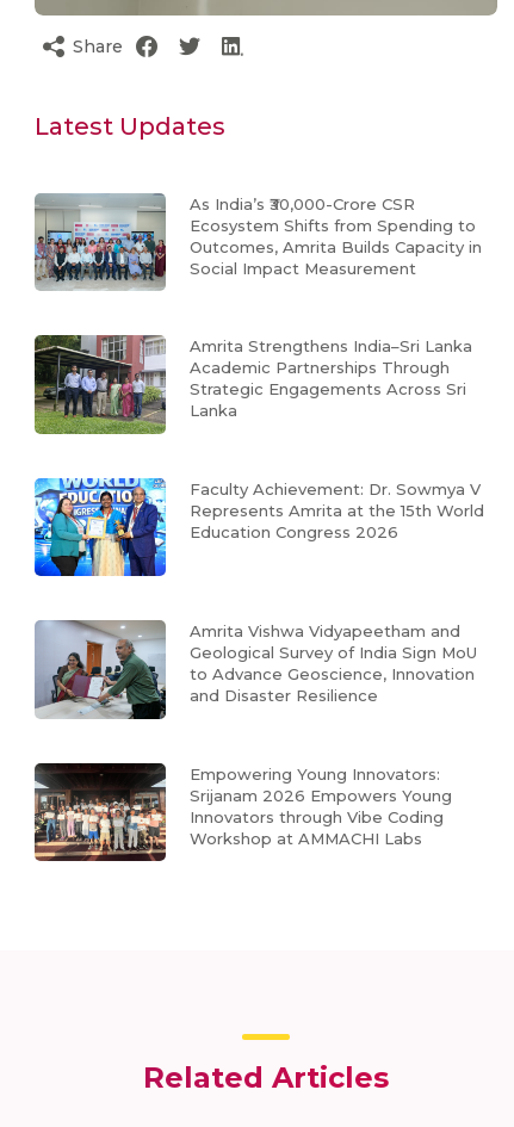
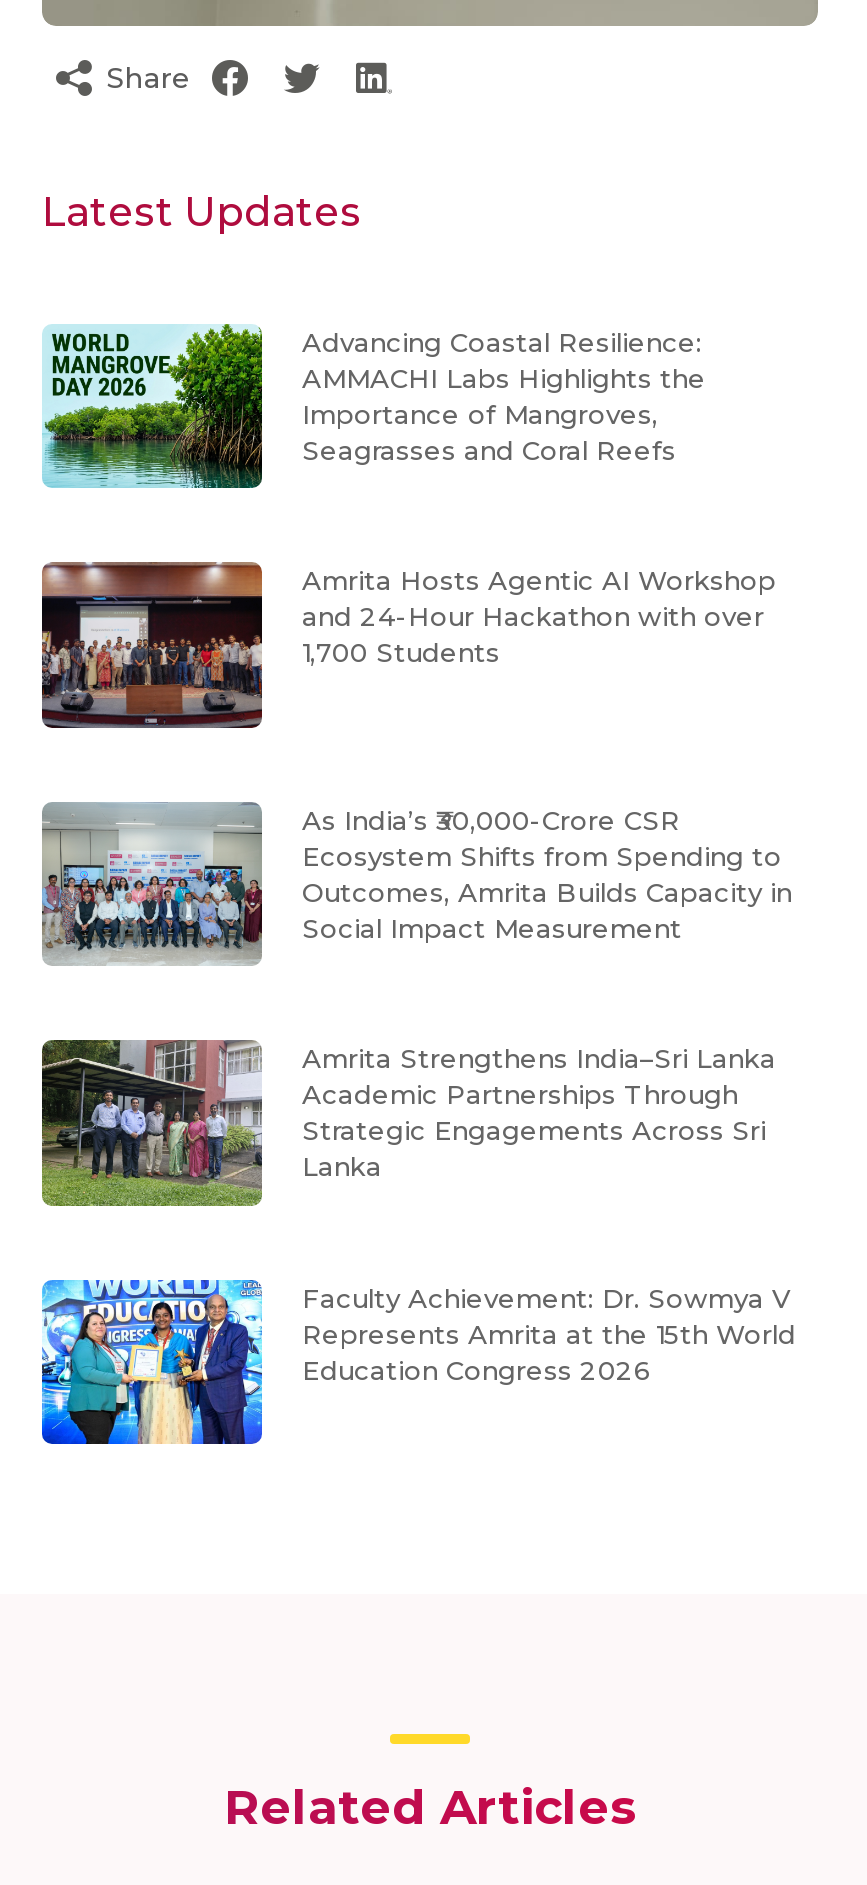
none -> [40,562,776,730] [image] | Amrita Hosts Agentic AI Workshop | and 24-Hour Hackathon with over | 1,700 Students
none -> [42,324,706,490] [image] | Advancing Coastal Resilience: | AMMACHI Labs Highlights the | Importance of Mangroves, | Seagrasses and Coral Reefs
moved [32,193,484,541] -> [38,802,796,1386]: [image] | As India’s ₹30,000-Crore CSR | Ecosystem Shifts from Spending to | ... | Represents Amrita at the 15th World | Education Congress 2026
[35,620,477,720] [image] | Amrita Vishwa Vidyapeetham and | Geological Survey of India Sign MoU | to Advance Geoscience, Innovation | and Disaster Resilience -> none
[33,762,452,862] [image] | Empowering Young Innovators: | Srijanam 2026 Empowers Young | Innovators through Vibe Coding | Workshop at AMMACHI Labs -> none

